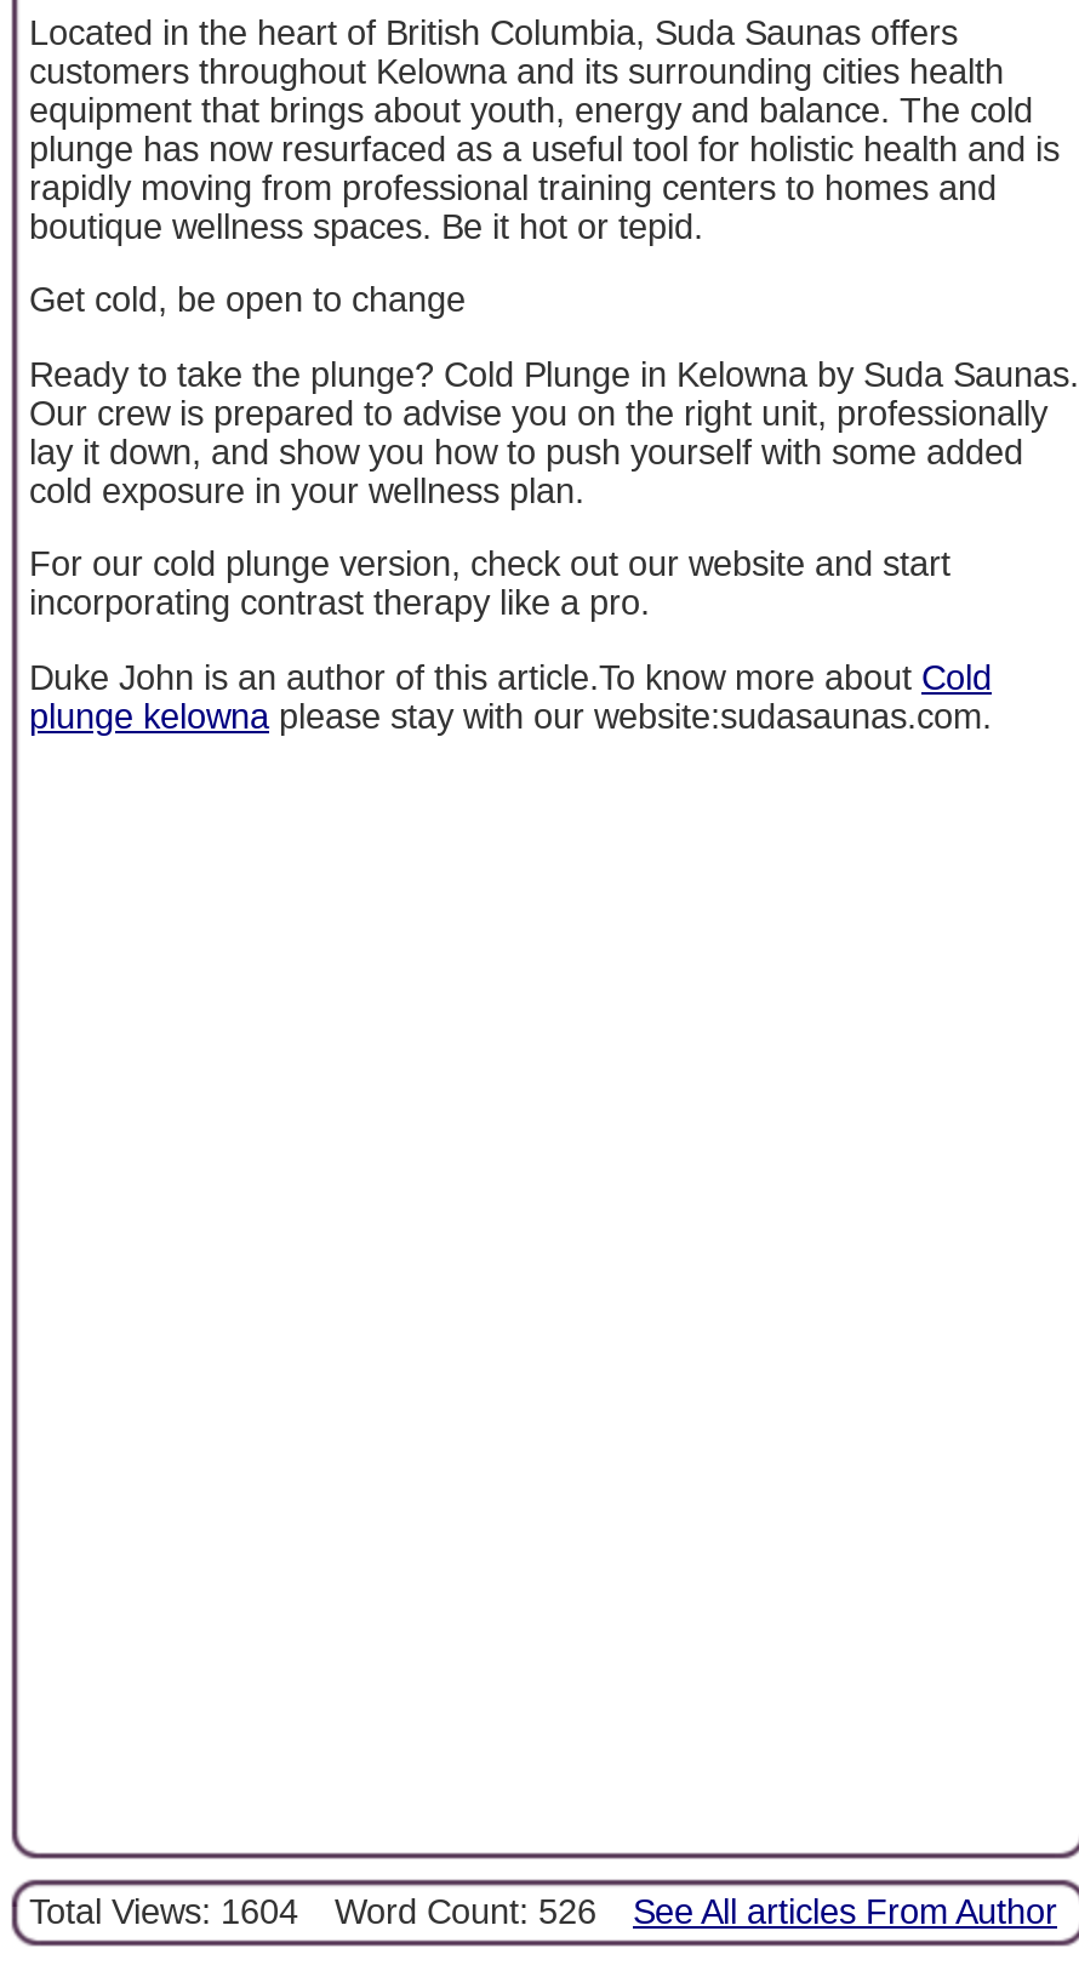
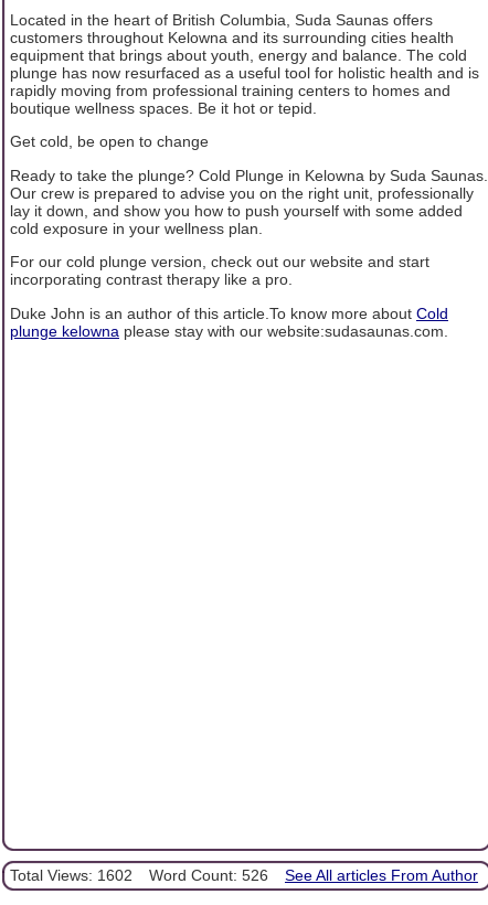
[29,1892,1057,1931] Total Views: 1604 Word Count: 526 See All articles From Author -> [10,866,478,884] Total Views: 1602 Word Count: 526 See All articles From Author

